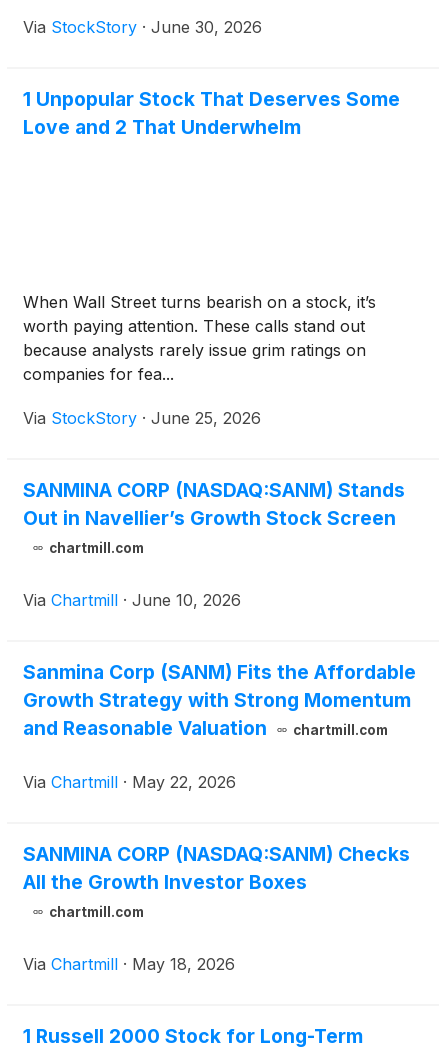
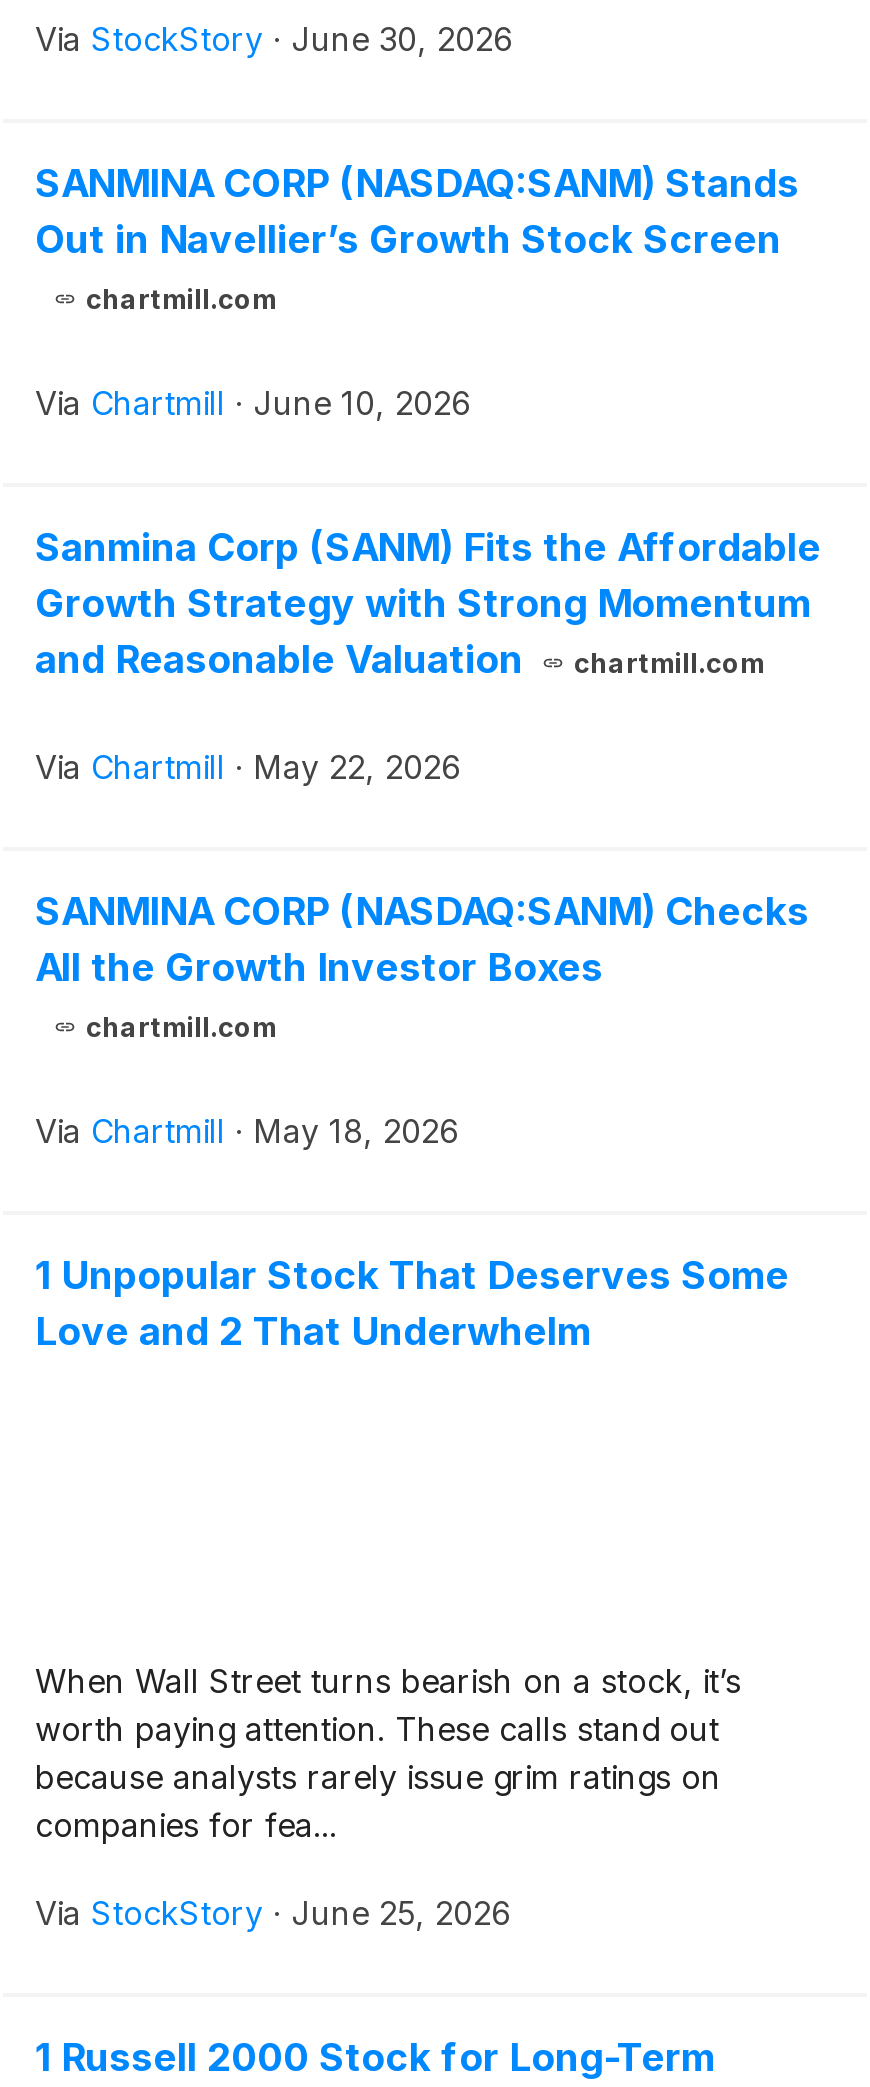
moved [23,87,400,139] -> [35,1252,789,1356]: 1 Unpopular Stock That Deserves Some | Love and 2 That Underwhelm
moved [23,292,376,428] -> [35,1662,741,1934]: When Wall Street turns bearish on a stock, it’s | worth paying attention. These calls stand out | because analysts rarely issue grim ratings on | companies for fea... | Via StockStory · June 25, 2026
moved [23,478,416,974] -> [35,160,821,1152]: SANMINA CORP (NASDAQ:SANM) Stands | Out in Navellier’s Growth Stock Screen | chartmill.com | ... | chartmill.com | Via Chartmill · May 18, 2026

